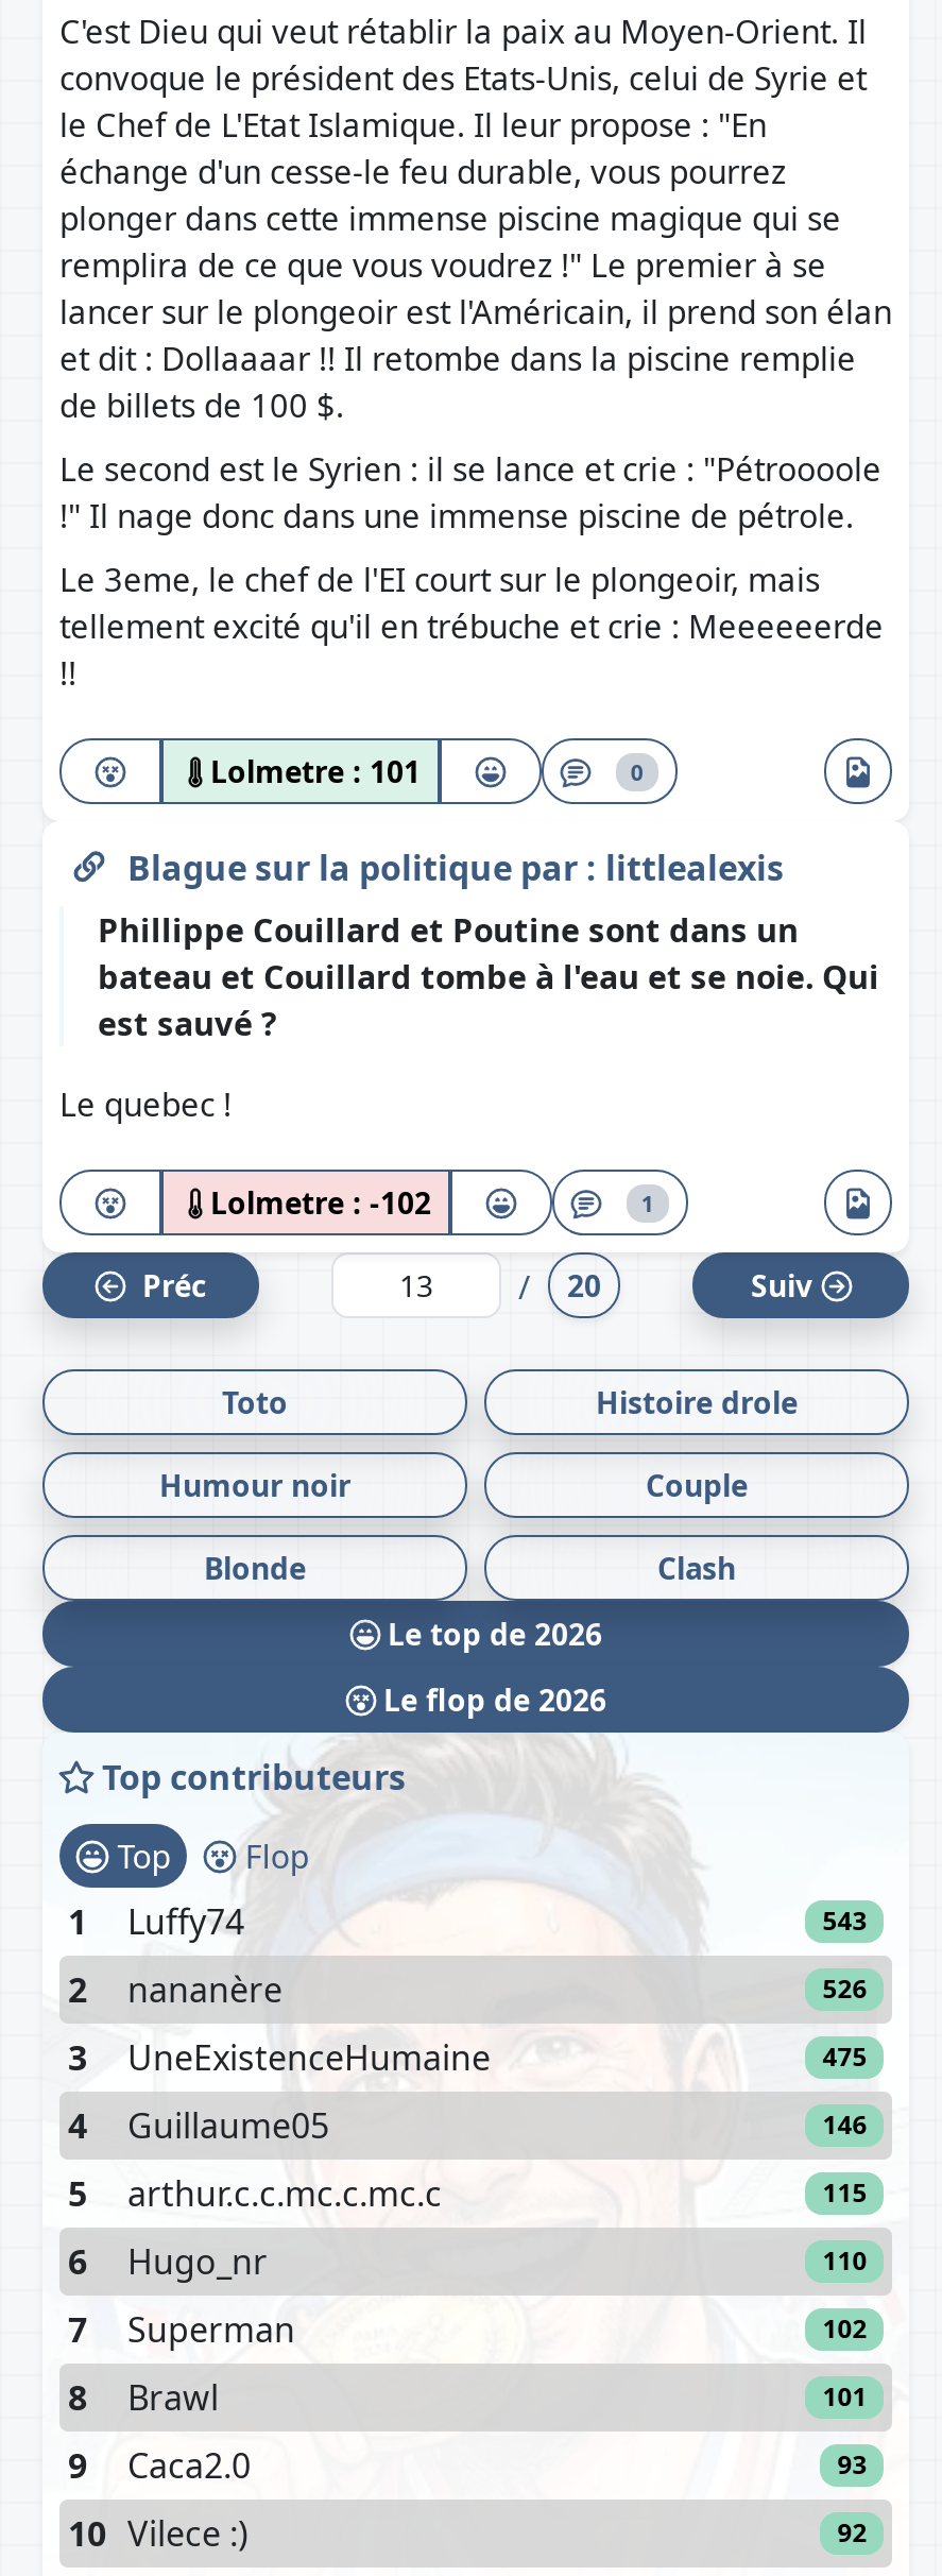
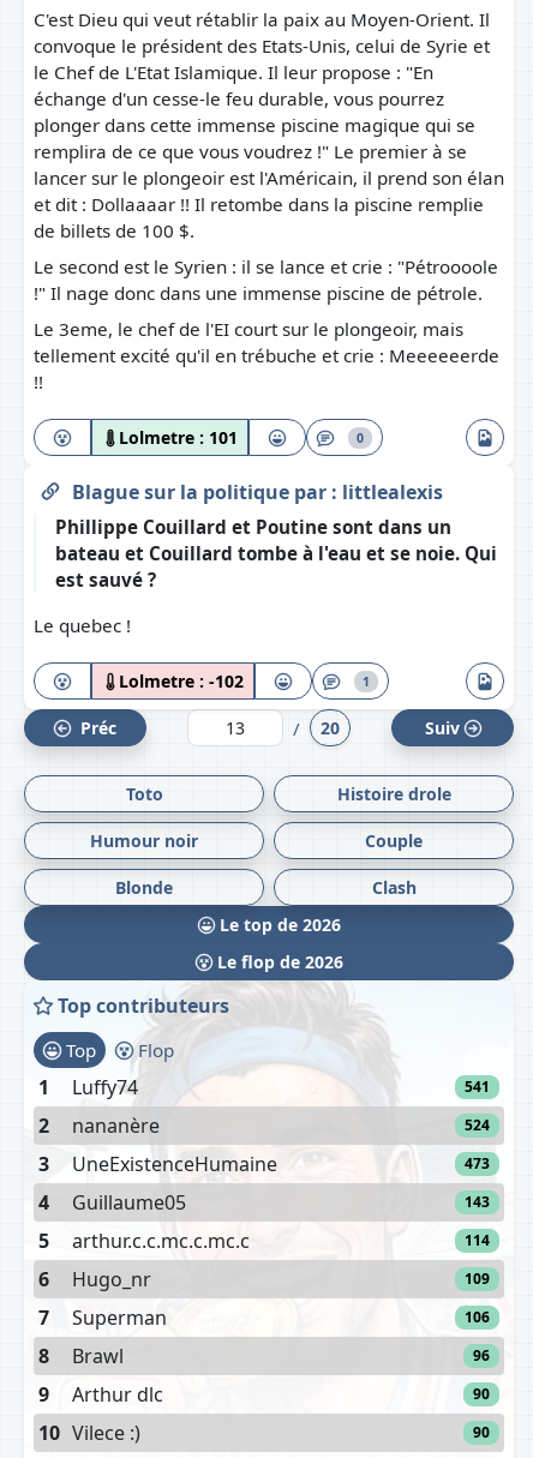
[822,1903,867,1939] 543 -> [465,1076,490,1097] 541
[822,1971,867,2007] 526 -> [465,1115,490,1135] 524
[822,2038,867,2075] 475 -> [465,1153,490,1174] 473
[822,2106,867,2143] 146 -> [465,1192,490,1212] 143
[822,2174,867,2211] 115 -> [465,1230,490,1250] 114
[822,2242,867,2279] 110 -> [465,1268,490,1289] 109
[822,2310,867,2347] 102 -> [465,1307,490,1327] 106
[822,2378,867,2415] 101 -> [473,1345,490,1366] 96
[127,2442,867,2489] Caca2.0 | 93 -> [72,1381,490,1408] Arthur dlc | 90
[837,2514,867,2551] 92 -> [473,1422,490,1442] 90

